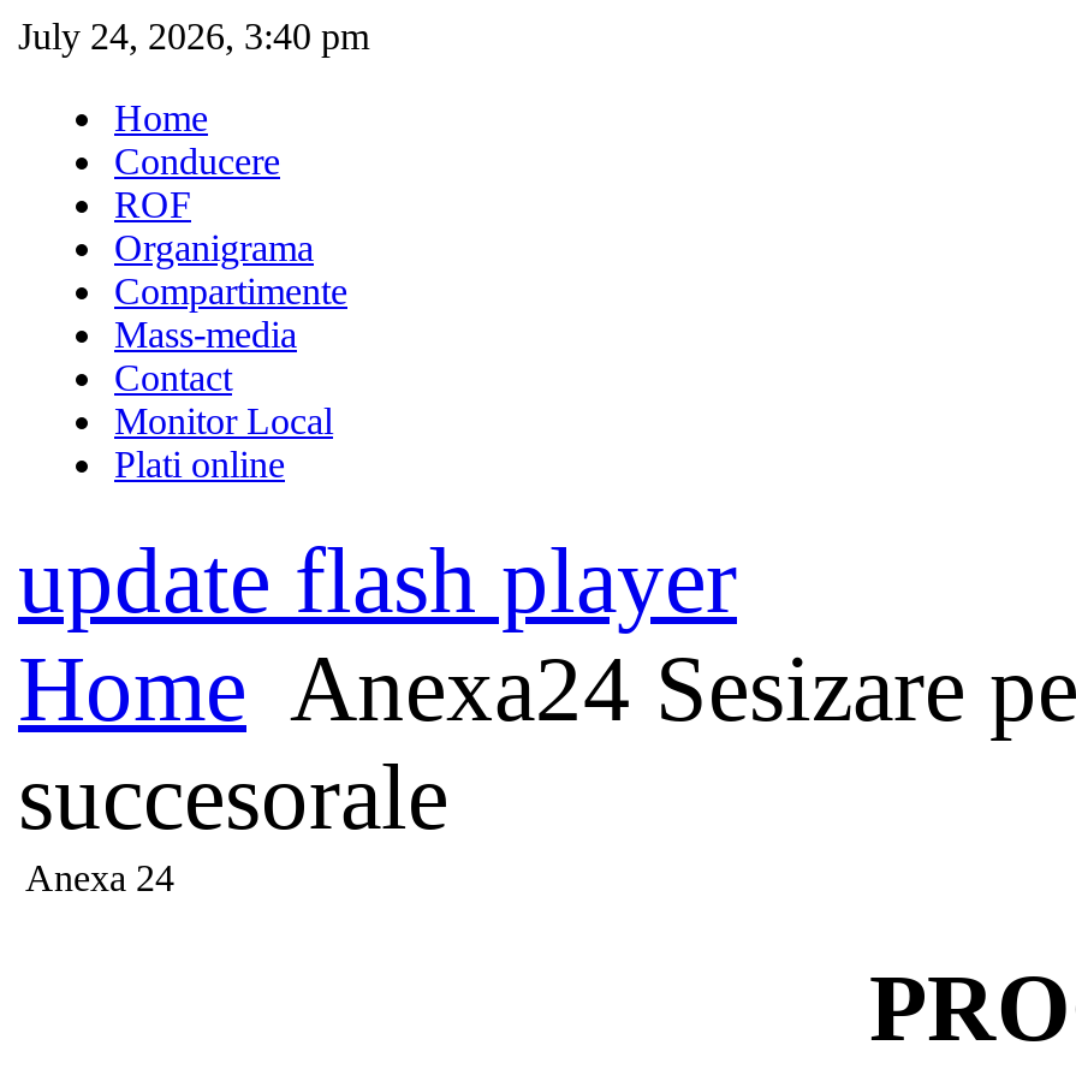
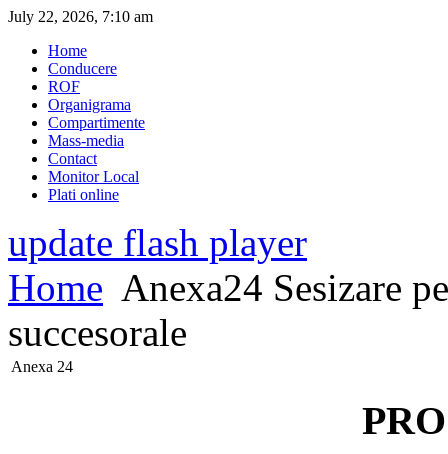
[18,16,369,57] July 24, 2026, 3:40 pm -> [8,8,153,25] July 22, 2026, 7:10 am

